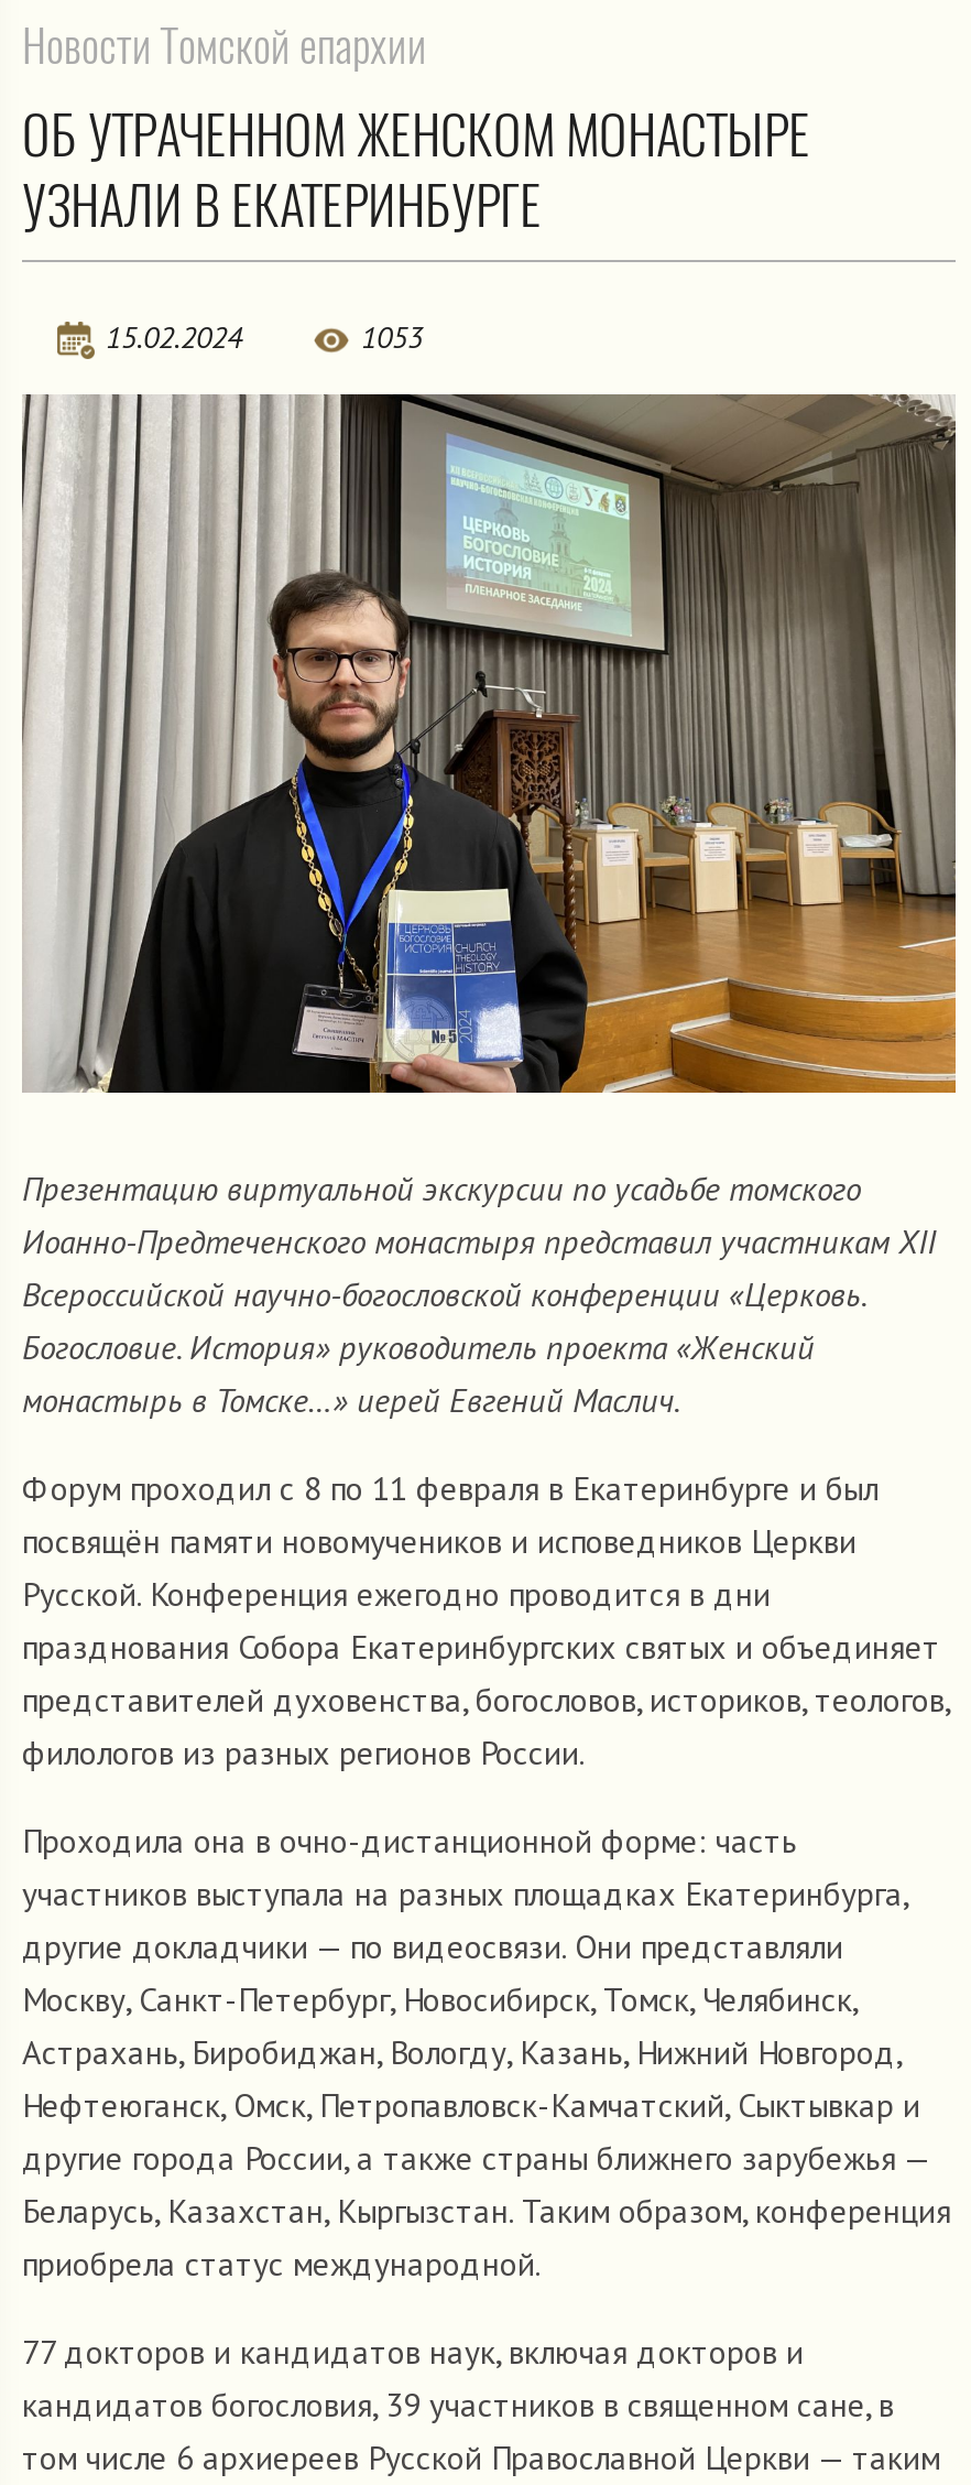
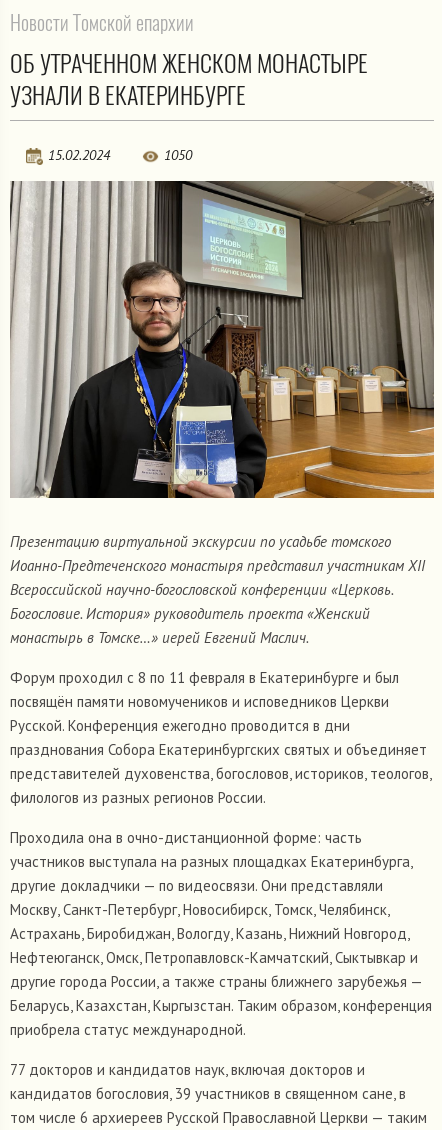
[361,317,423,356] 1053 -> [164,146,192,164] 1050

